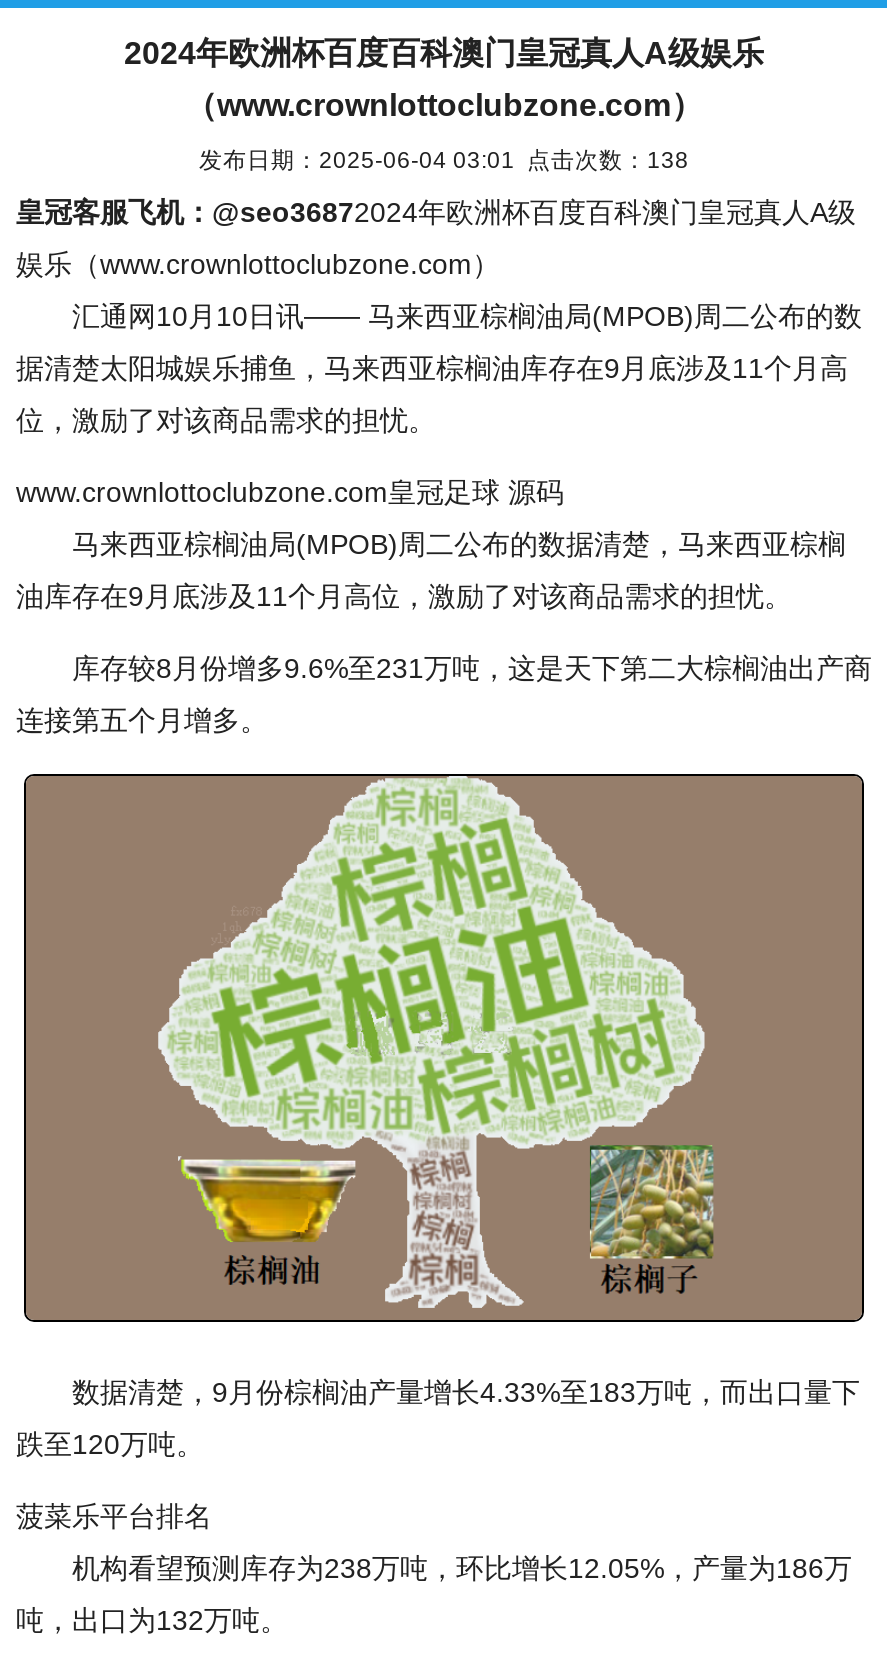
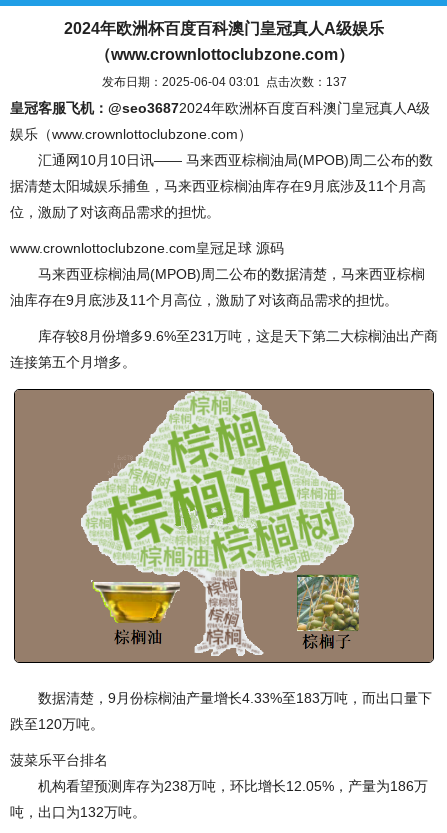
[199,146,689,172] 发布日期：2025-06-04 03:01 点击次数：138 -> [101,75,346,88] 发布日期：2025-06-04 03:01 点击次数：137

